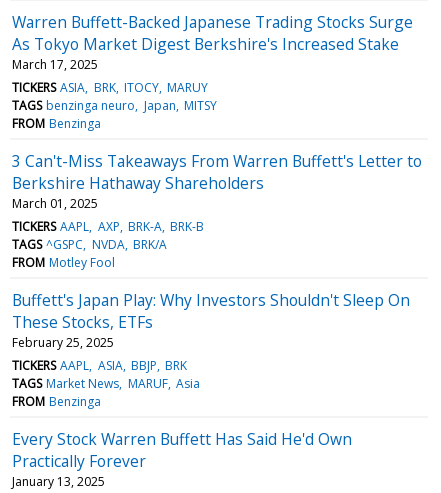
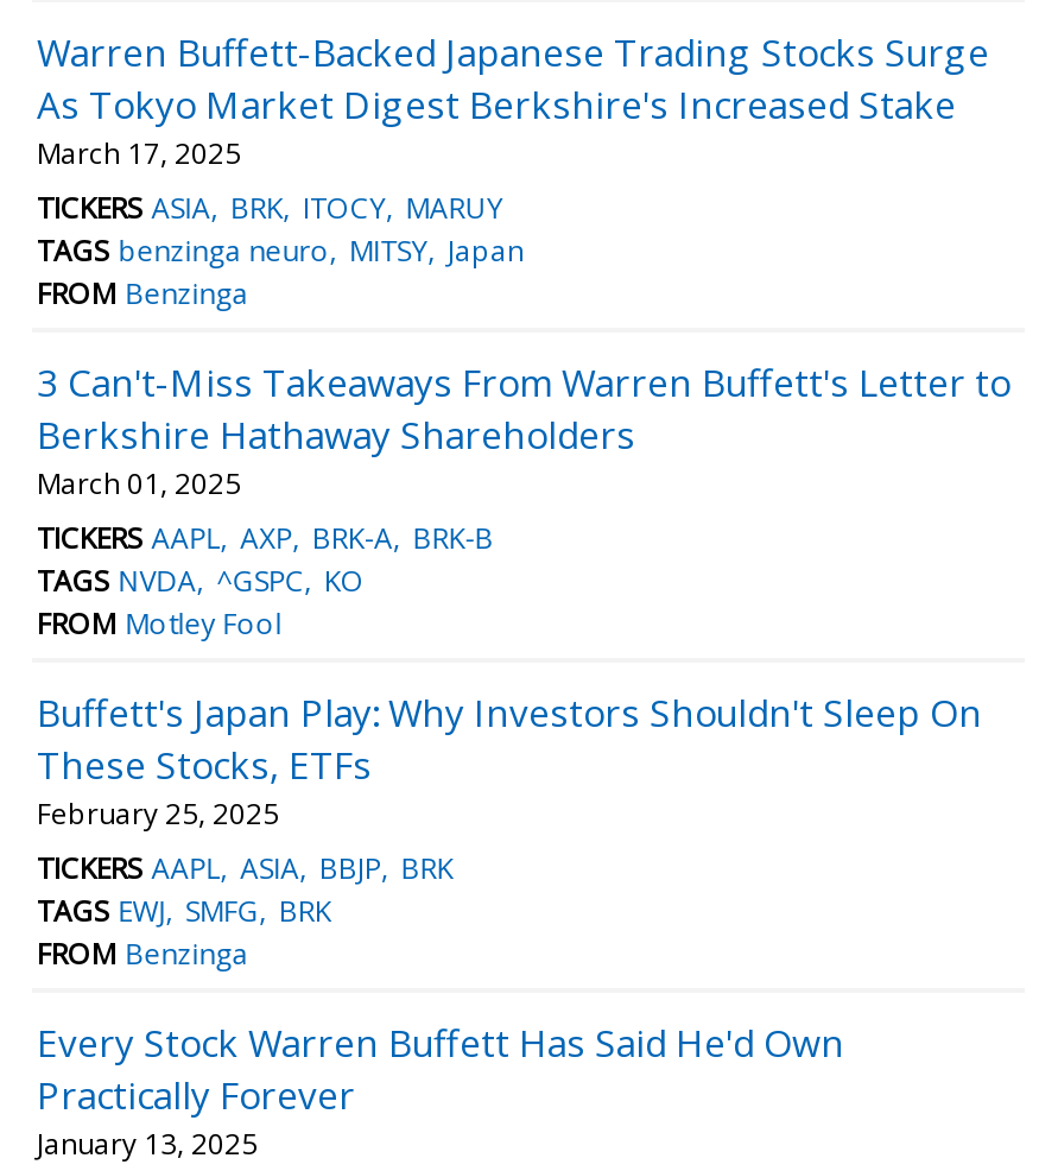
[12,97,217,114] TAGS benzinga neuro Japan MITSY -> [37,230,523,270] TAGS benzinga neuro MITSY Japan
[12,236,167,253] TAGS ^GSPC NVDA BRK/A -> [37,560,364,600] TAGS NVDA ^GSPC KO
[12,375,200,392] TAGS Market News MARUF Asia -> [37,890,331,931] TAGS EWJ SMFG BRK

